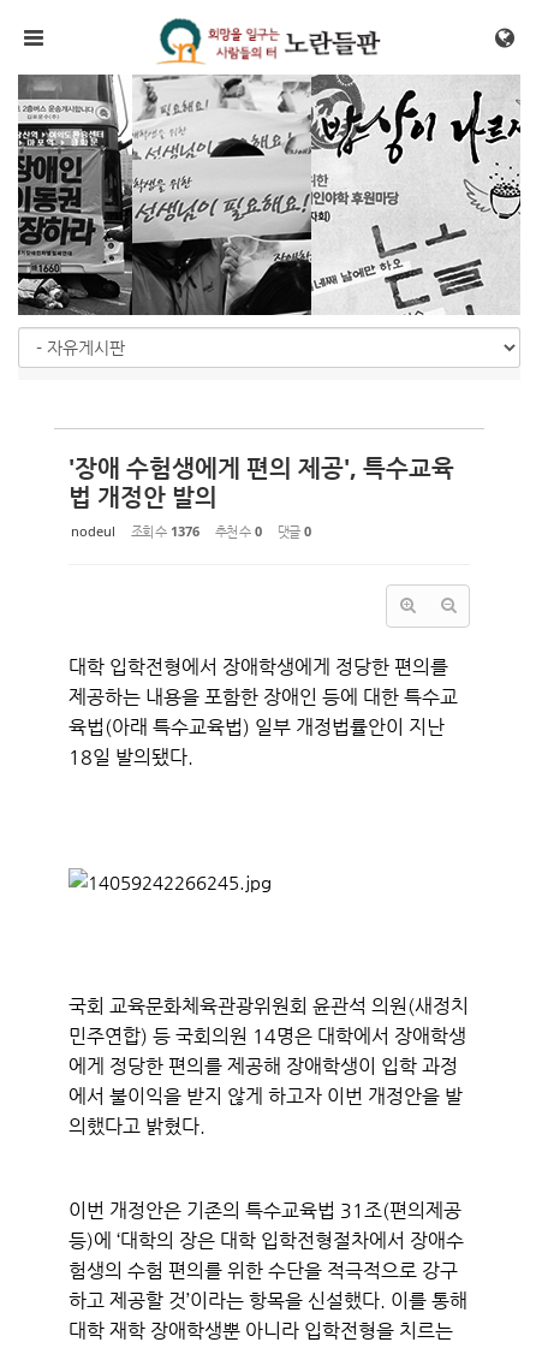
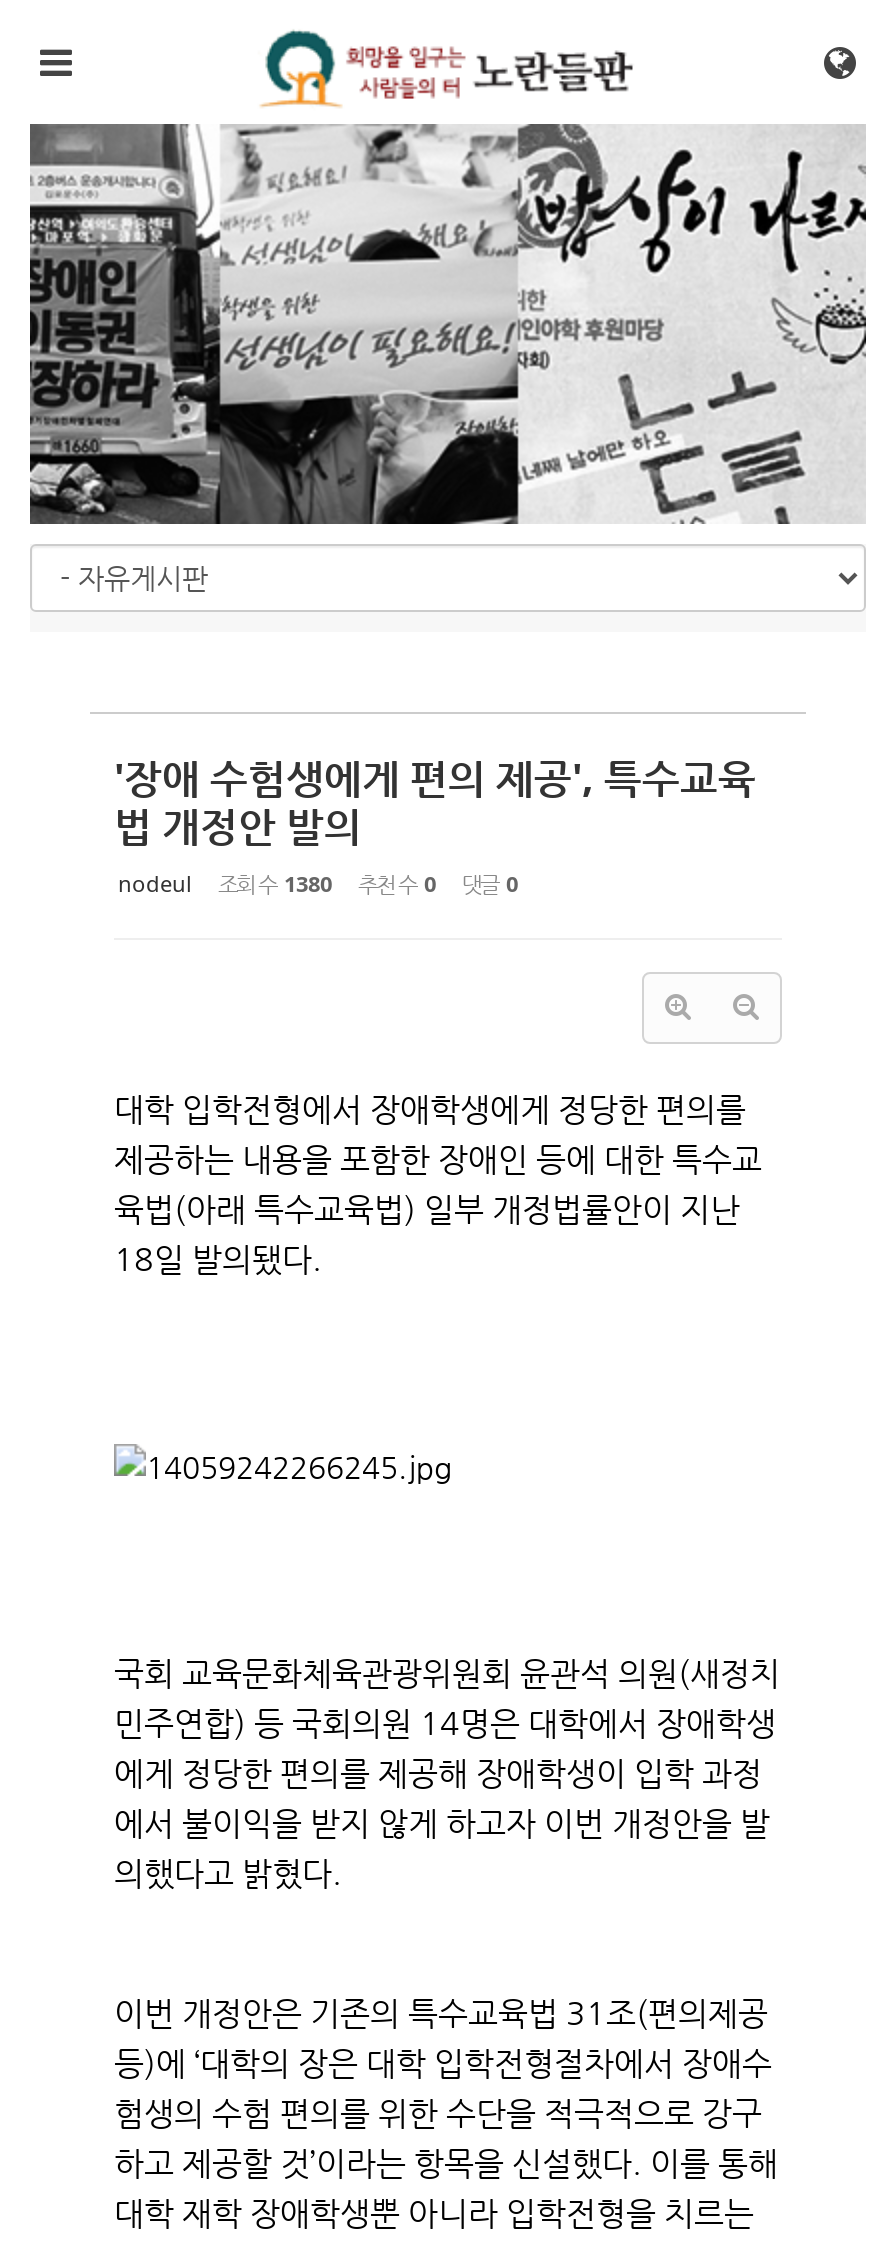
[131,522,199,540] 조회 수 1376 -> [218,868,332,898] 조회 수 1380

